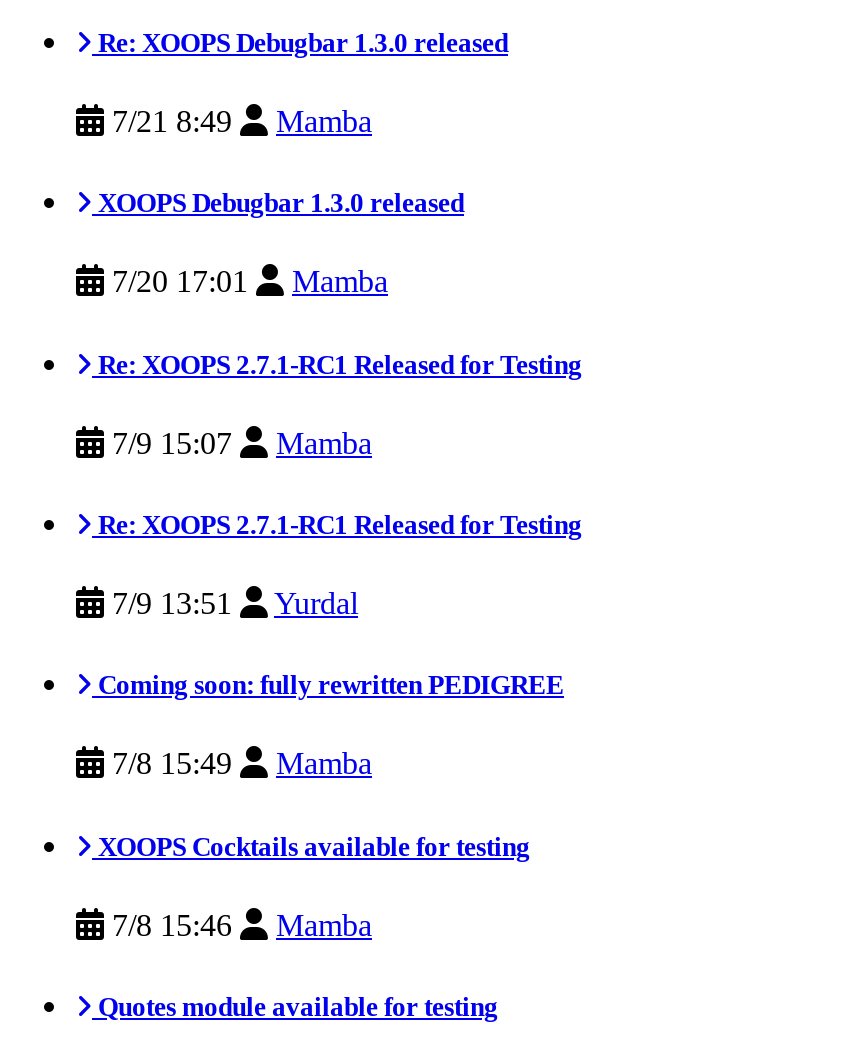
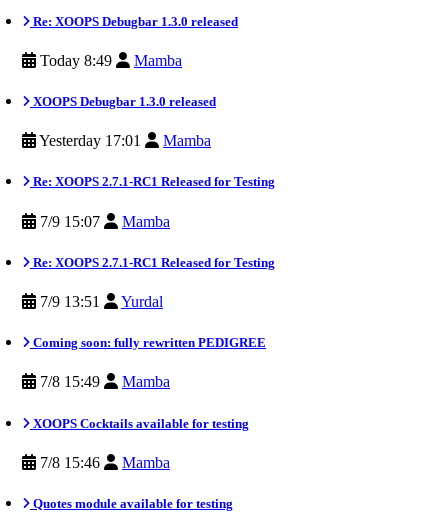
[104,104,372,138] 7/21 8:49 Mamba -> [36,52,182,69] Today 8:49 Mamba
[104,265,388,299] 7/20 17:01 Mamba -> [36,132,211,149] Yesterday 17:01 Mamba

